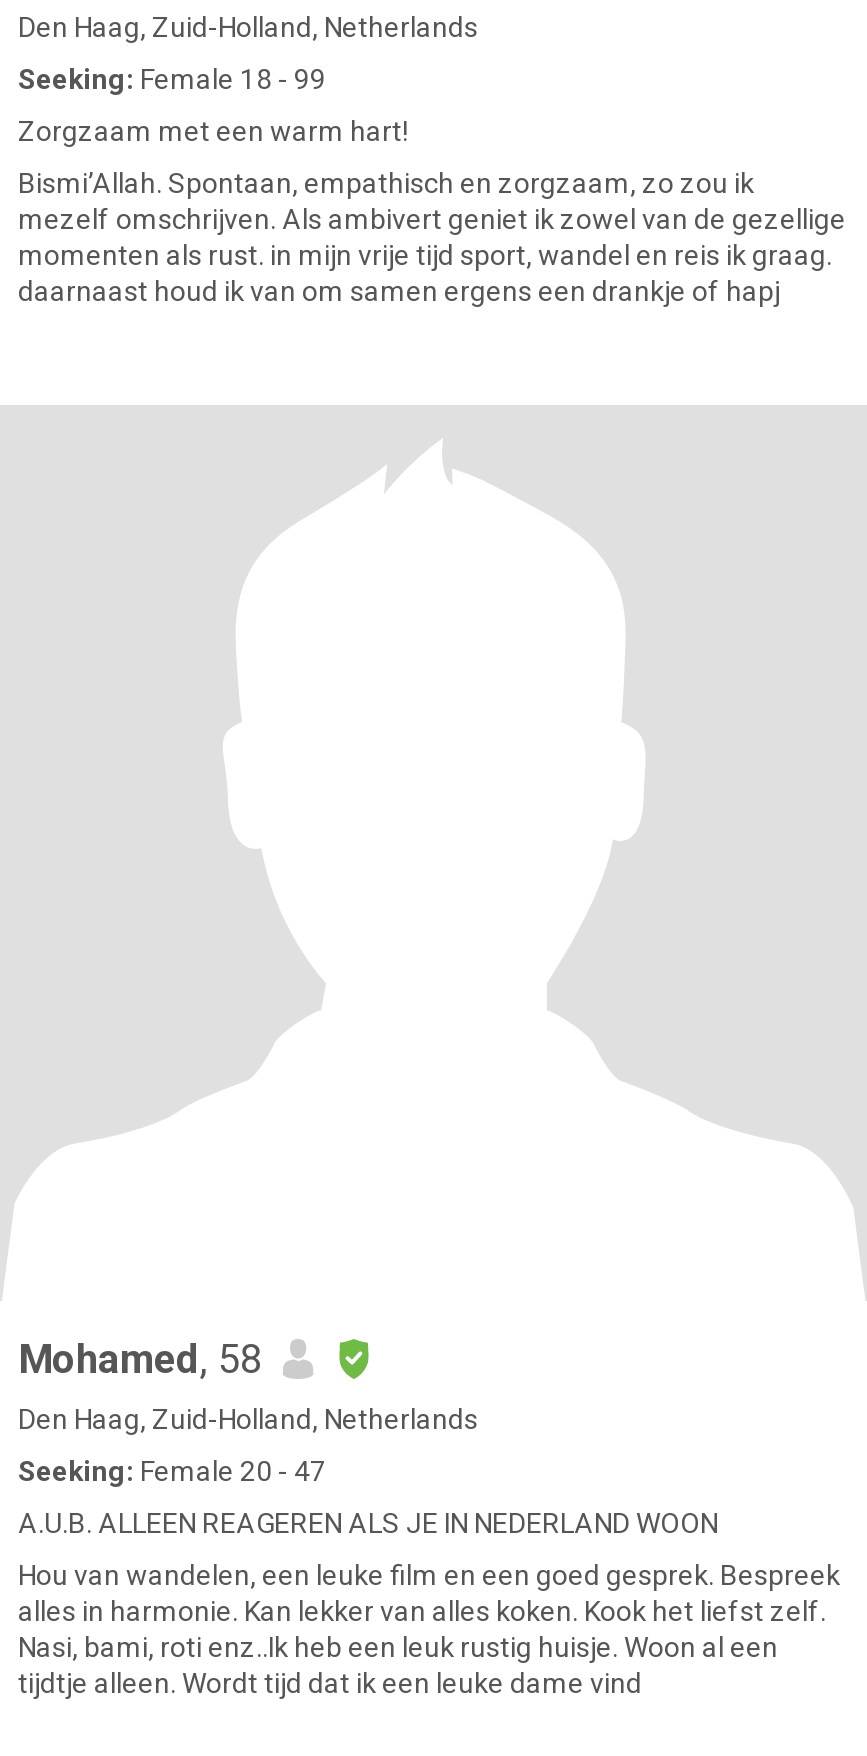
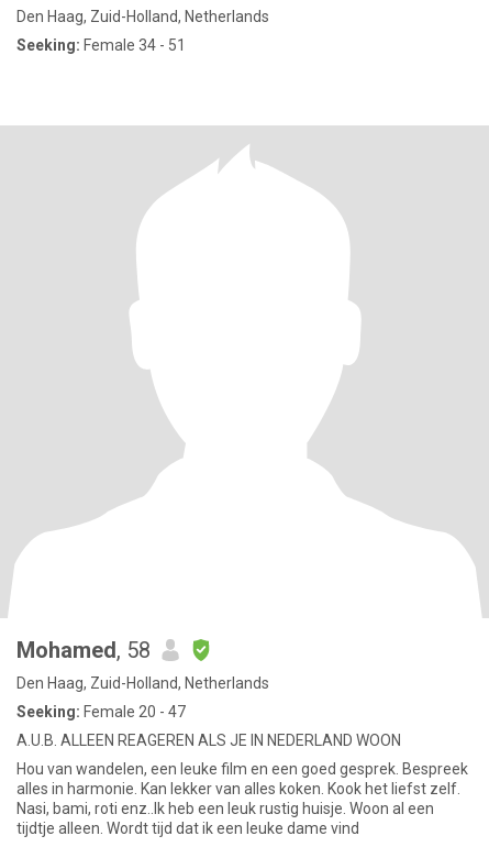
[18,63,846,307] Seeking: Female 18 - 99 | Zorgzaam met een warm hart! | Bismi’Allah. Spontaan, empathisch en zorgzaam, zo zou ik | mezelf omschrijven. Als ambivert geniet ik zowel van de gezellige | momenten als rust. in mijn vrije tijd sport, wandel en reis ik graag. | daarnaast houd ik van om samen ergens een drankje of hapj -> [16,36,186,54] Seeking: Female 34 - 51

